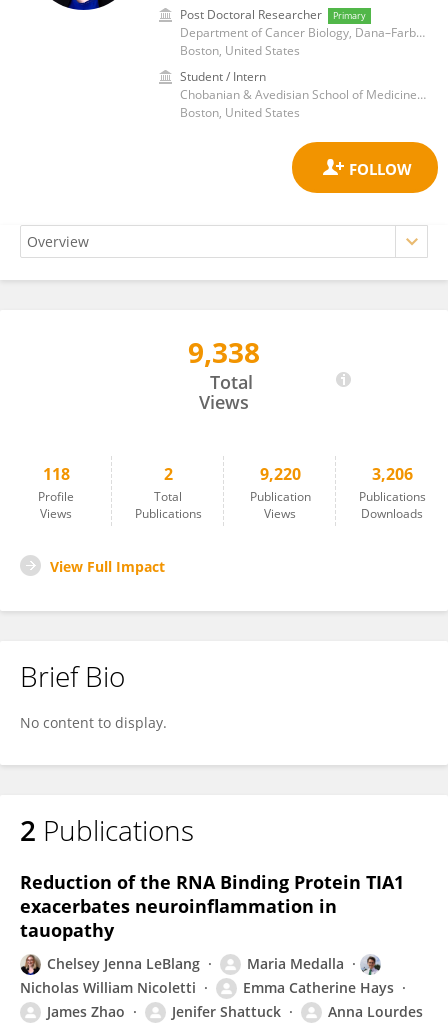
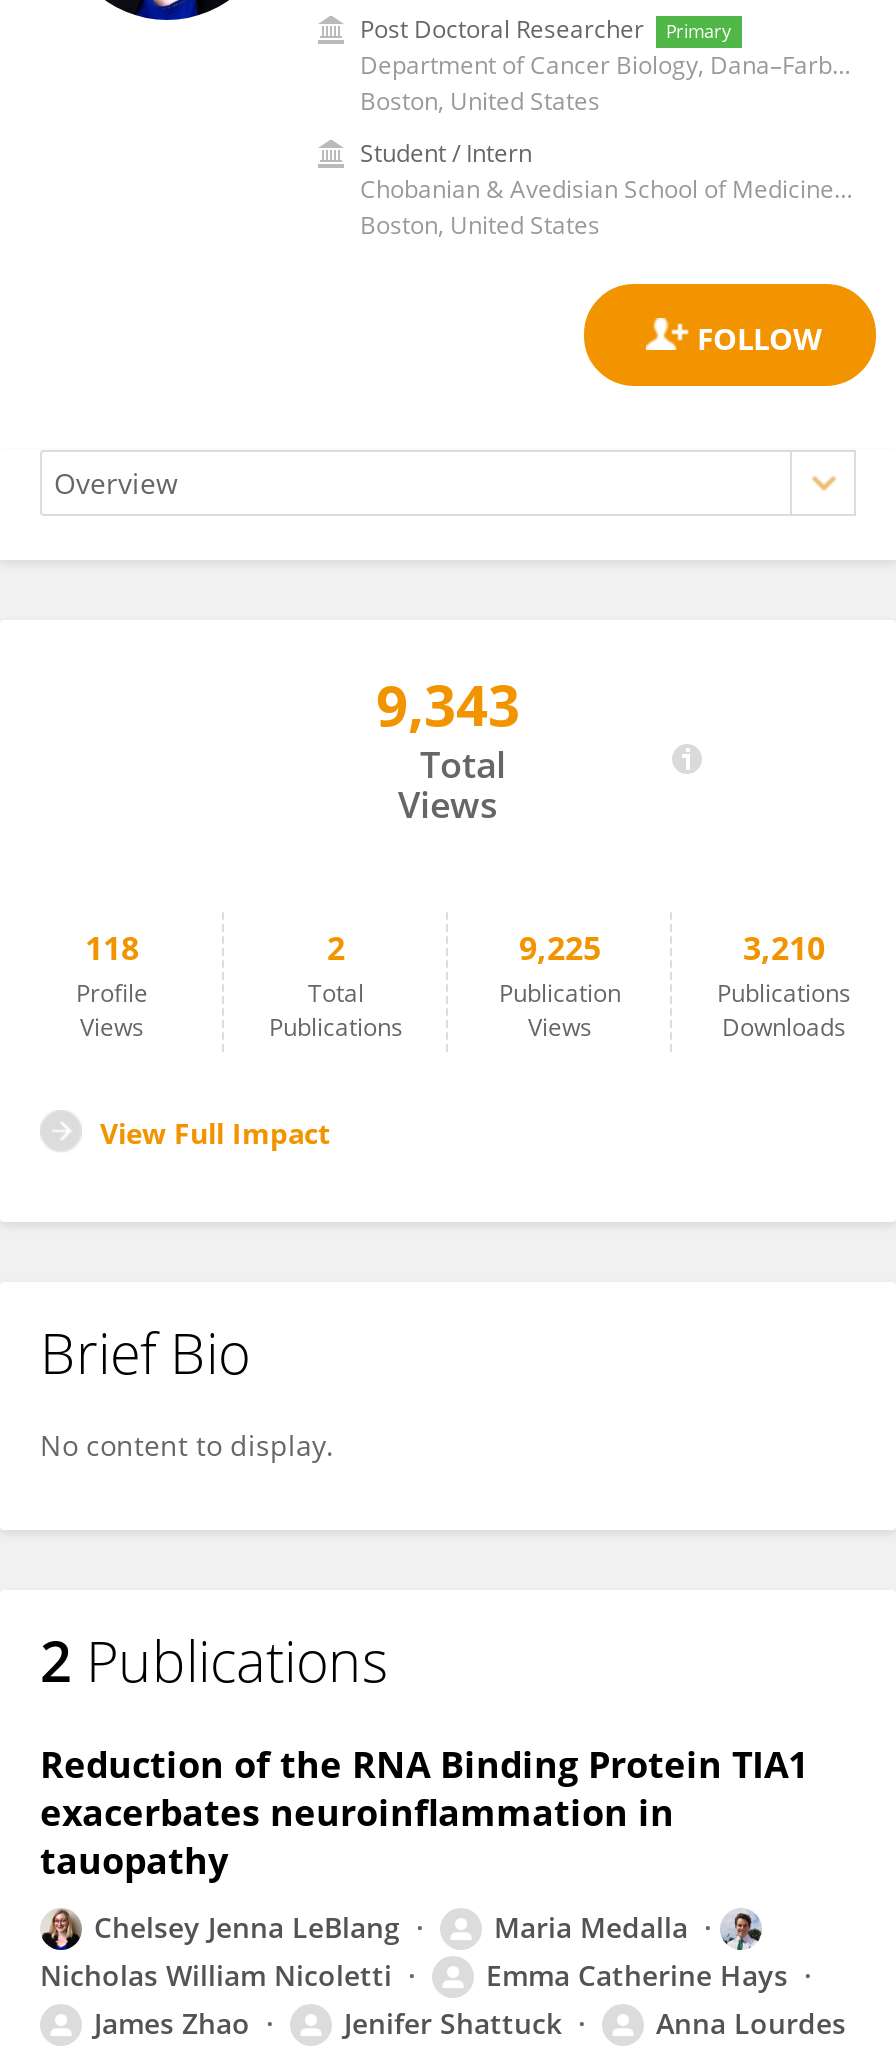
[188,333,260,371] 9,338 -> [376,666,520,742] 9,343
[259,463,300,485] 9,220 -> [519,926,601,970] 9,225
[371,463,412,485] 3,206 -> [743,926,825,970] 3,210

